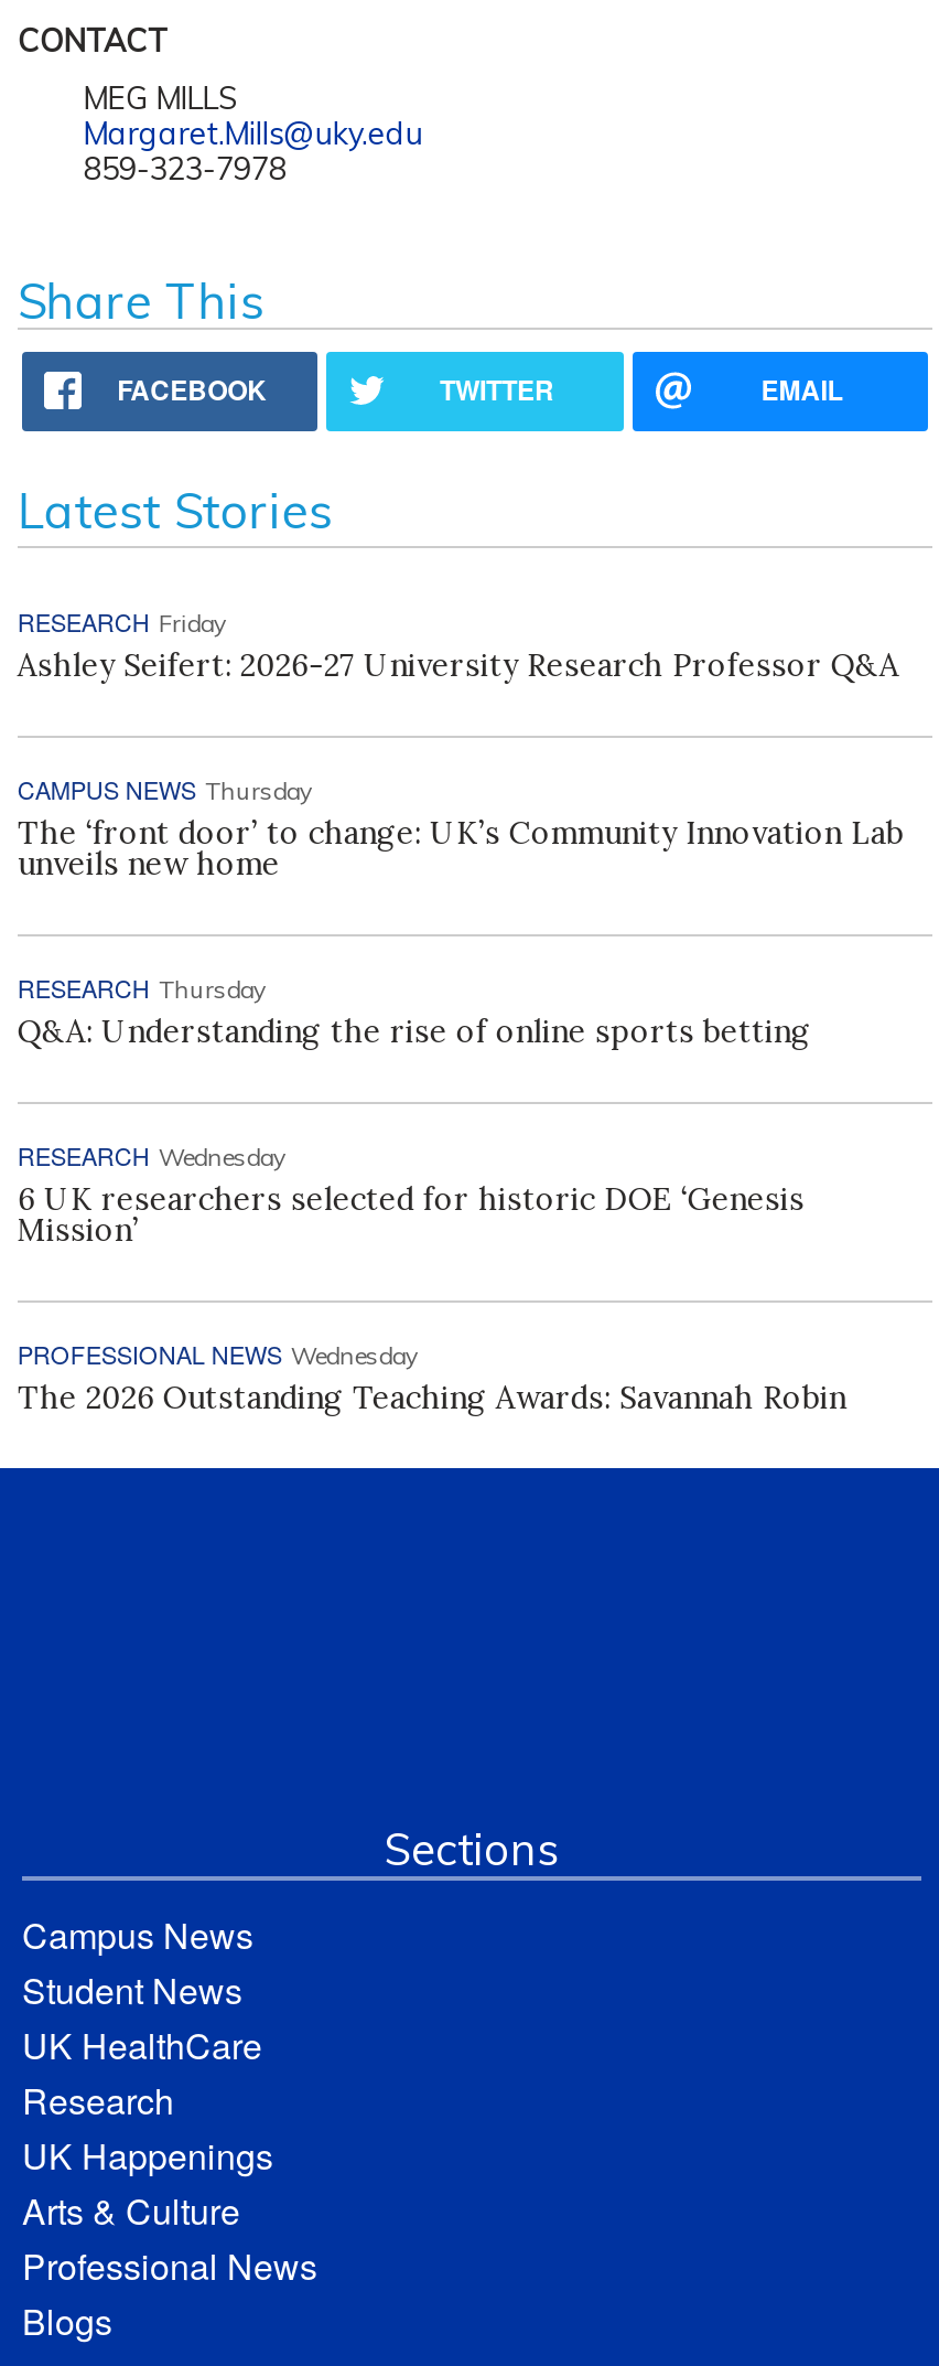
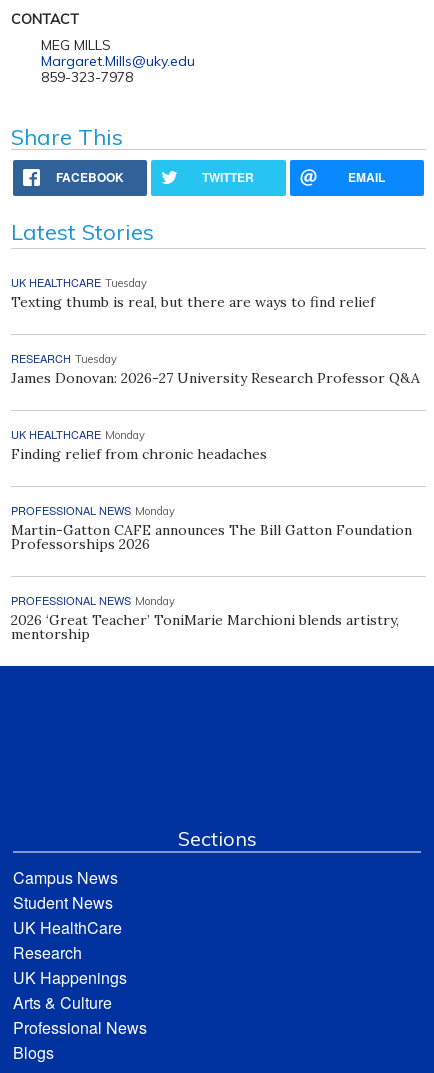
[17,603,899,685] RESEARCH Friday | Ashley Seifert: 2026-27 University Research Professor Q&A -> [11,274,375,311] UK HEALTHCARE Tuesday | Texting thumb is real, but there are ways to find relief
[17,771,904,884] CAMPUS NEWS Thursday | The ‘front door’ to change: UK’s Community Innovation Lab | unveils new home -> [11,350,420,387] RESEARCH Tuesday | James Donovan: 2026-27 University Research Professor Q&A
[17,970,811,1051] RESEARCH Thursday | Q&A: Understanding the rise of online sports betting -> [11,426,267,463] UK HEALTHCARE Monday | Finding relief from chronic headaches
[17,1137,804,1250] RESEARCH Wednesday | 6 UK researchers selected for historic DOE ‘Genesis | Mission’ -> [11,502,412,553] PROFESSIONAL NEWS Monday | Martin-Gatton CAFE announces The Bill Gatton Foundation | Professorships 2026
[17,1336,846,1417] PROFESSIONAL NEWS Wednesday | The 2026 Outstanding Teaching Awards: Savannah Robin -> [11,592,399,643] PROFESSIONAL NEWS Monday | 2026 ‘Great Teacher’ ToniMarie Marchioni blends artistry, | mentorship

